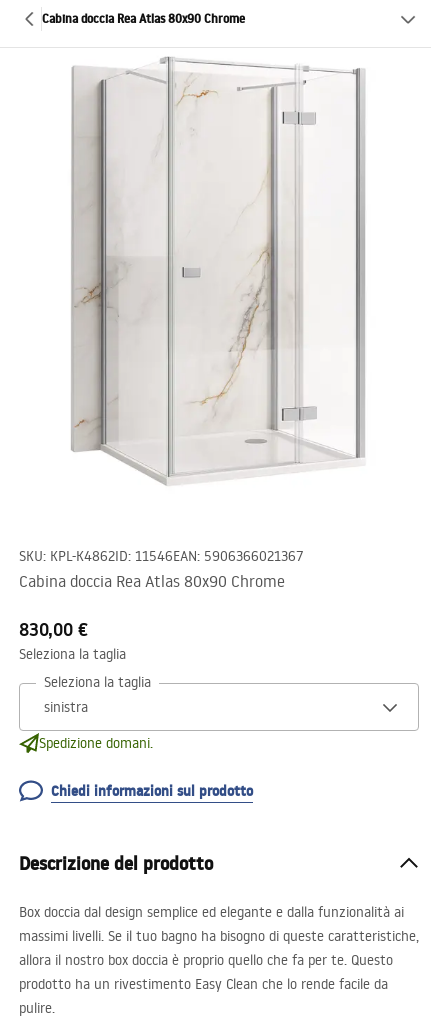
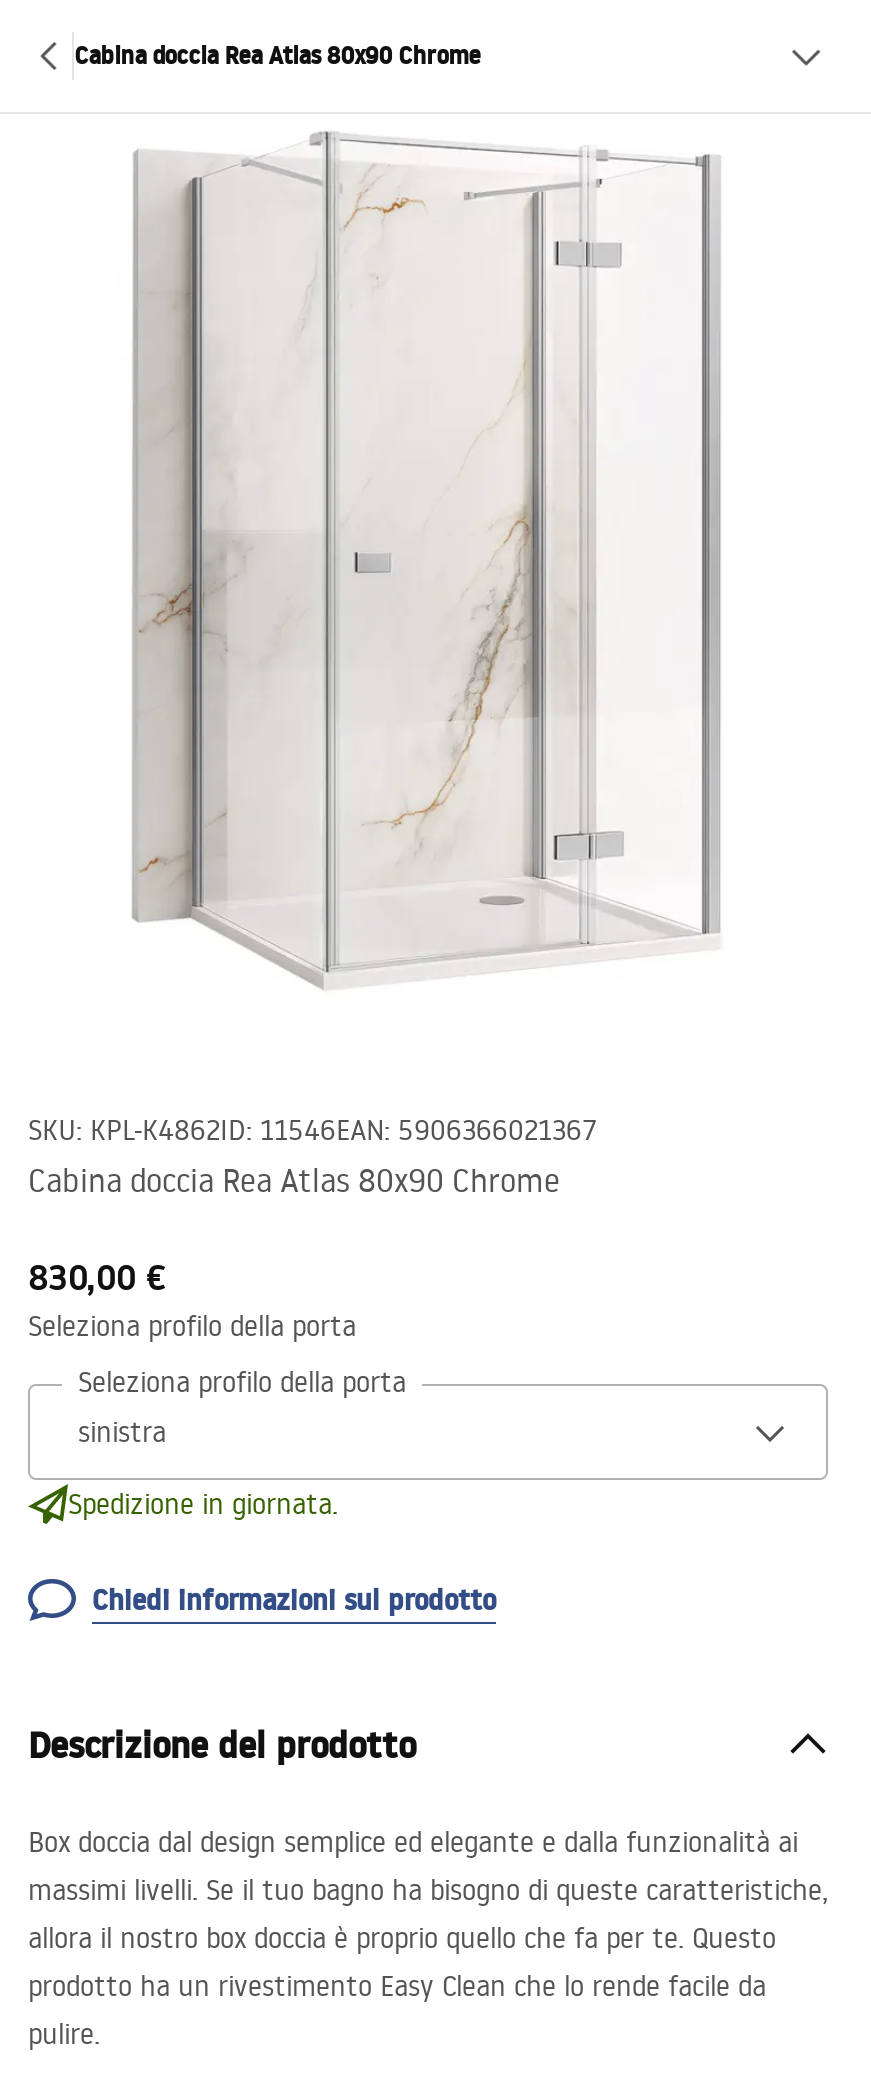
[19,645,126,663] Seleziona la taglia -> [28,1308,356,1344] Seleziona profilo della porta
[44,673,151,691] Seleziona la taglia -> [78,1364,406,1400] Seleziona profilo della porta
[39,734,153,752] Spedizione domani. -> [68,1486,338,1522] Spedizione in giornata.

